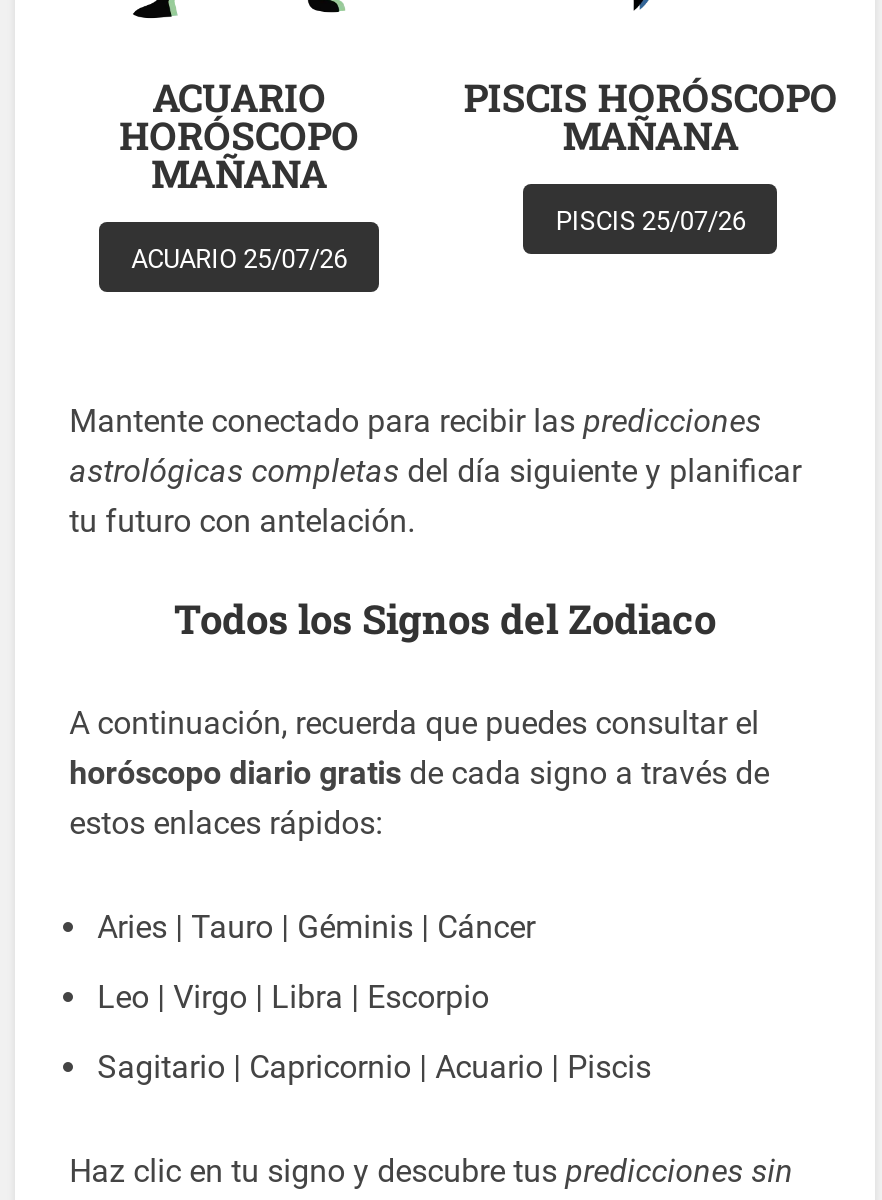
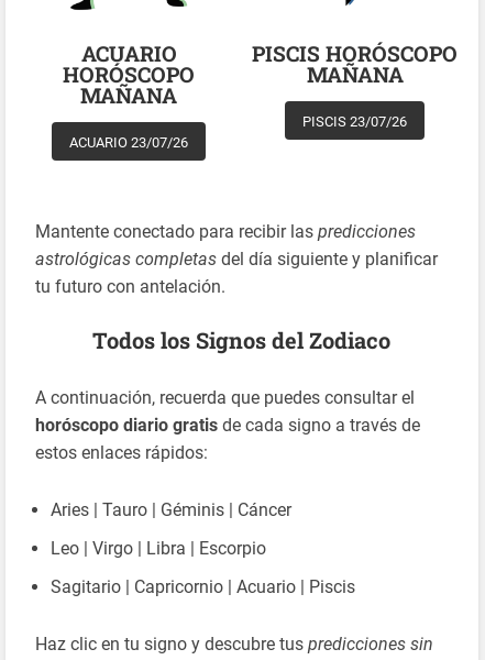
[556,206,746,236] PISCIS 25/07/26 -> [303,113,407,130] PISCIS 23/07/26
[131,244,347,274] ACUARIO 25/07/26 -> [69,134,188,151] ACUARIO 23/07/26

